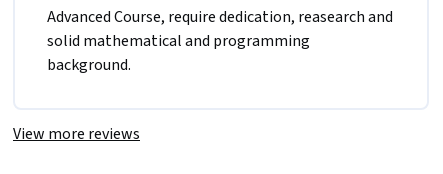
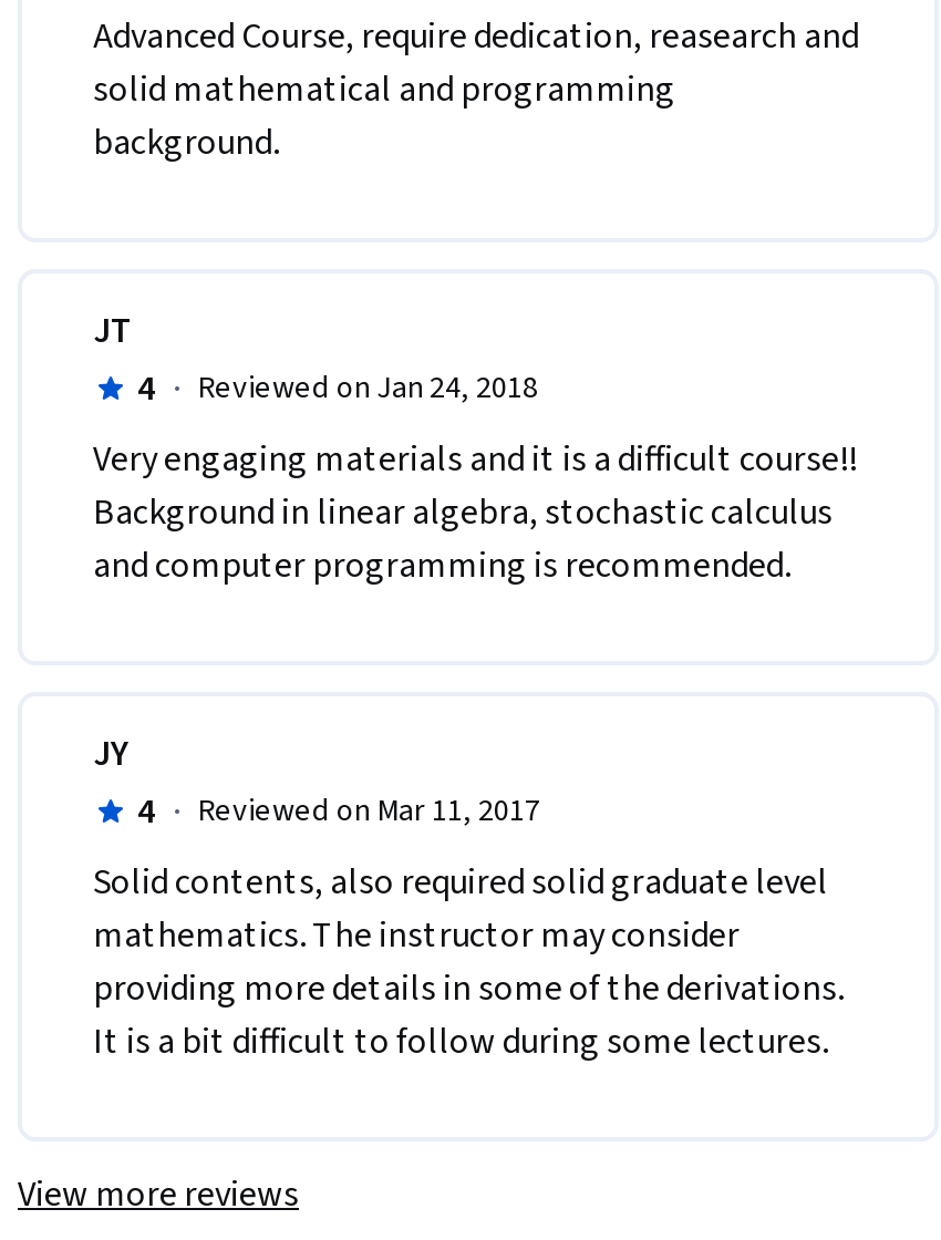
none -> [93,306,857,590] JT | 4 · Reviewed on Jan 24, 2018 | Very engaging materials and it is a difficult course!! | Background in linear algebra, stochastic calculus | and computer programming is recommended.
none -> [93,729,844,1066] JY | 4 · Reviewed on Mar 11, 2017 | Solid contents, also required solid graduate level | mathematics. The instructor may consider | providing more details in some of the derivations. | It is a bit difficult to follow during some lectures.

